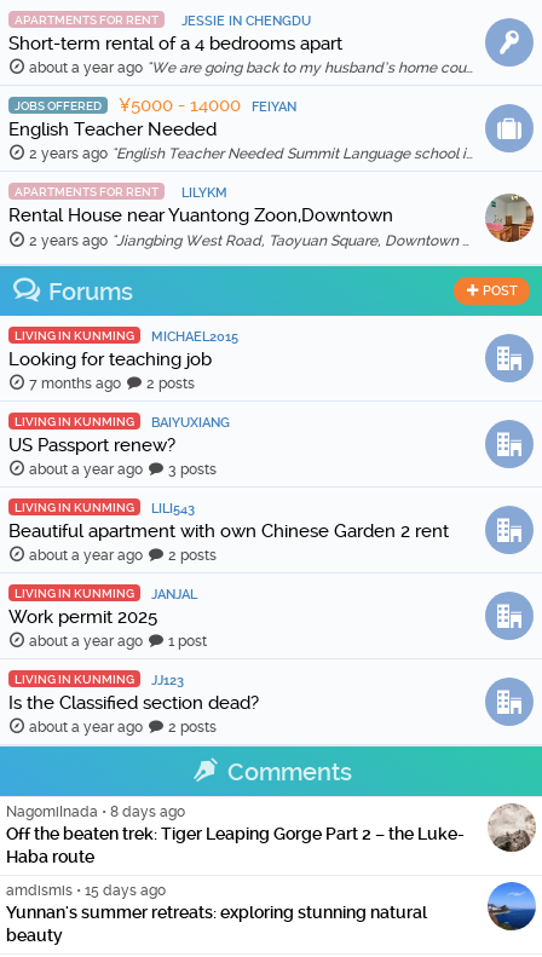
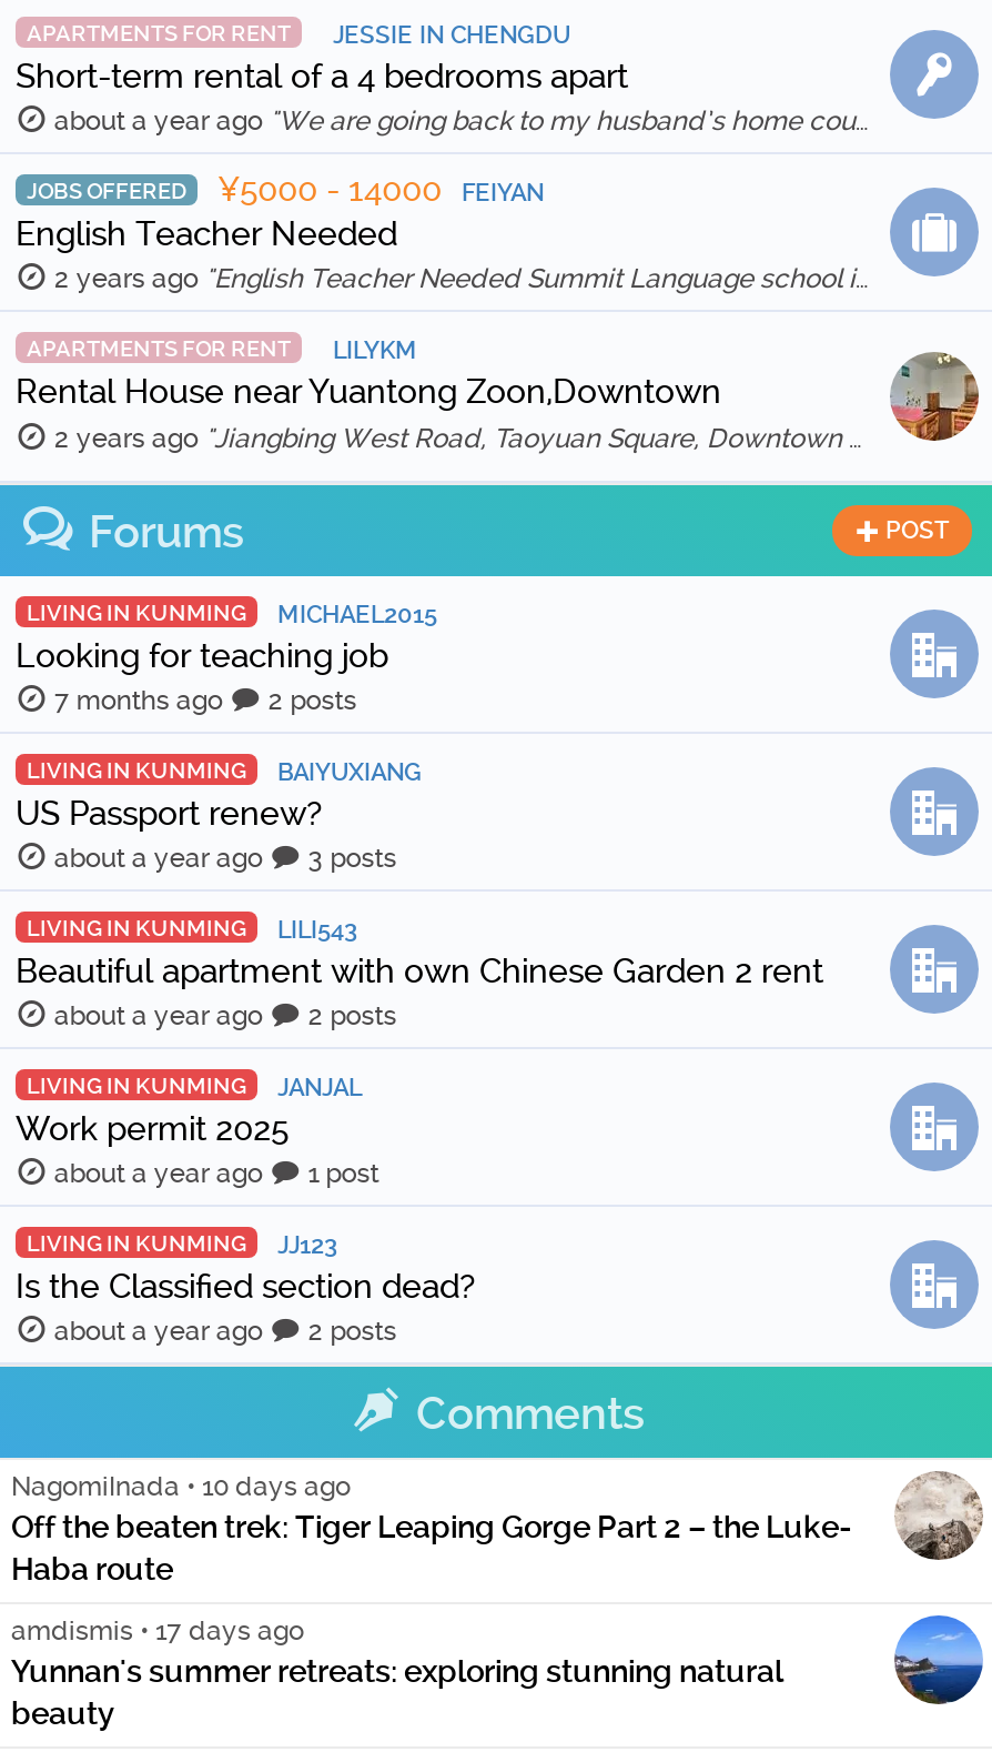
[6,803,185,820] NagomiInada • 8 days ago -> [11,1471,351,1502] NagomiInada • 10 days ago
[6,882,166,899] amdismis • 15 days ago -> [11,1615,304,1646] amdismis • 17 days ago

